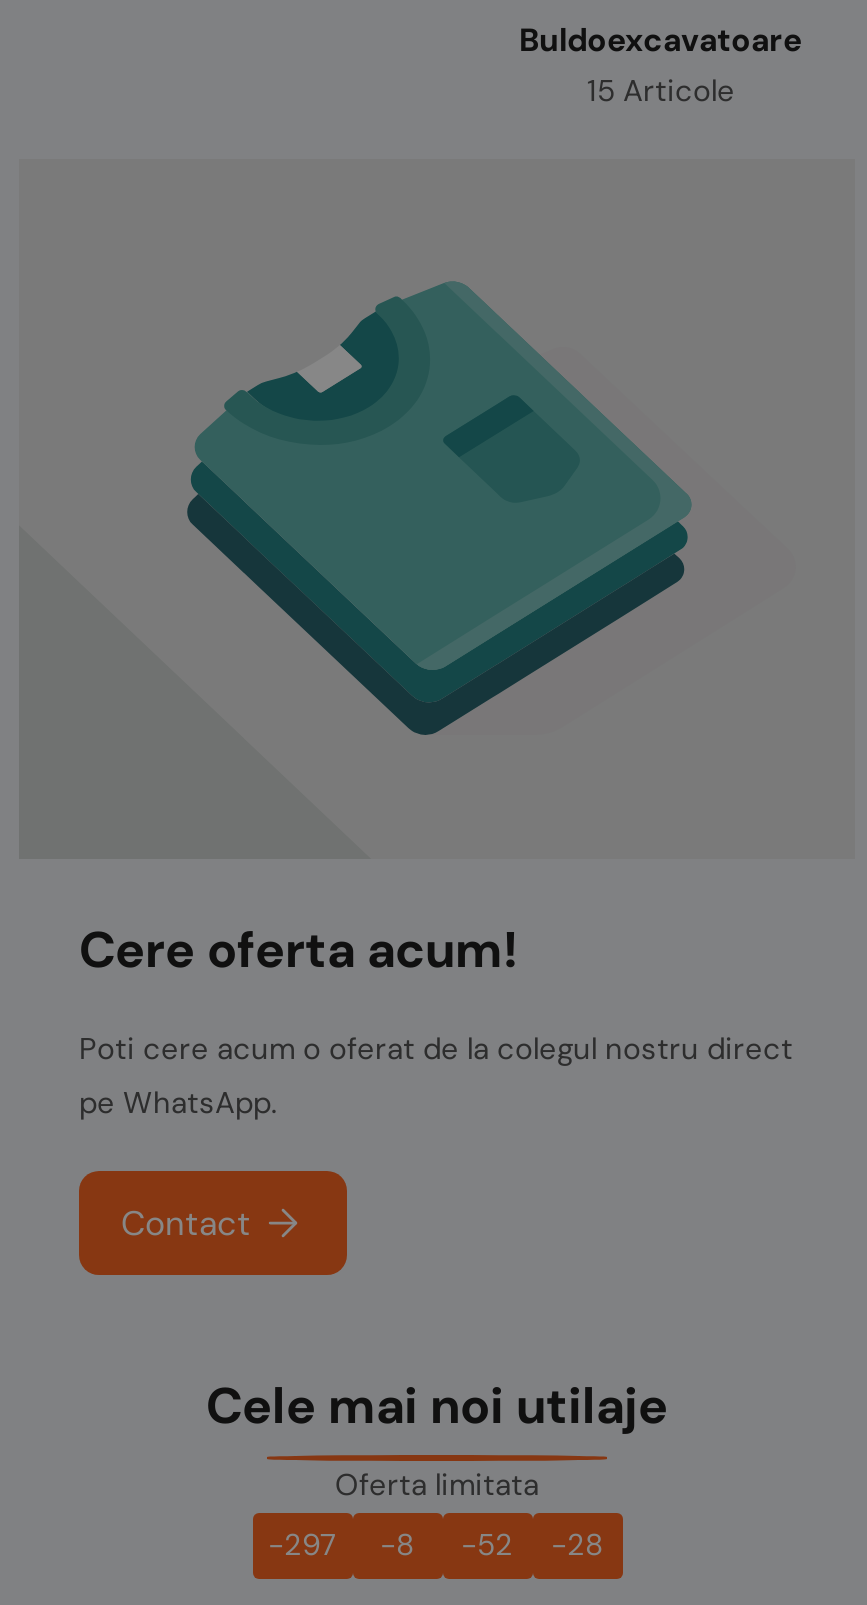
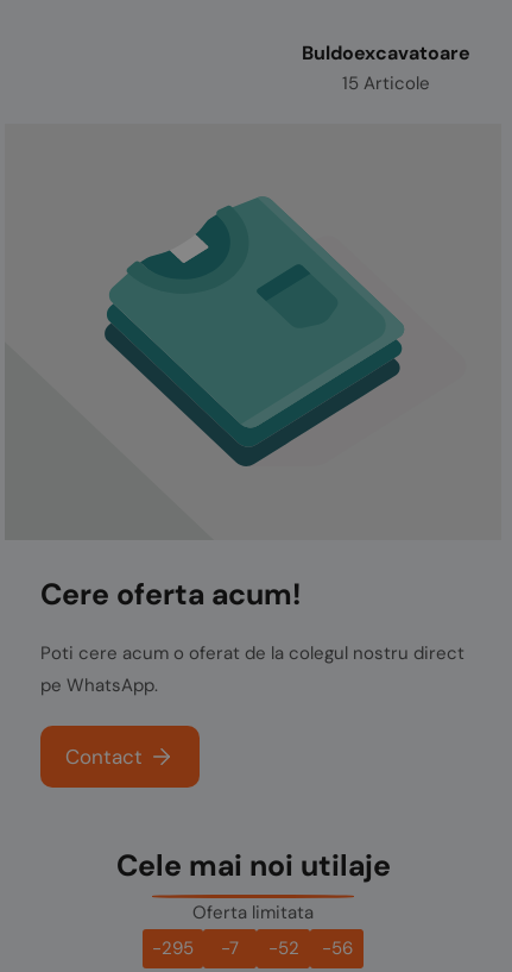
[268,1524,336,1564] -297 -> [152,936,194,960] -295
[380,1524,414,1564] -8 -> [221,936,239,960] -7
[551,1524,603,1564] -28 -> [321,936,352,960] -56

